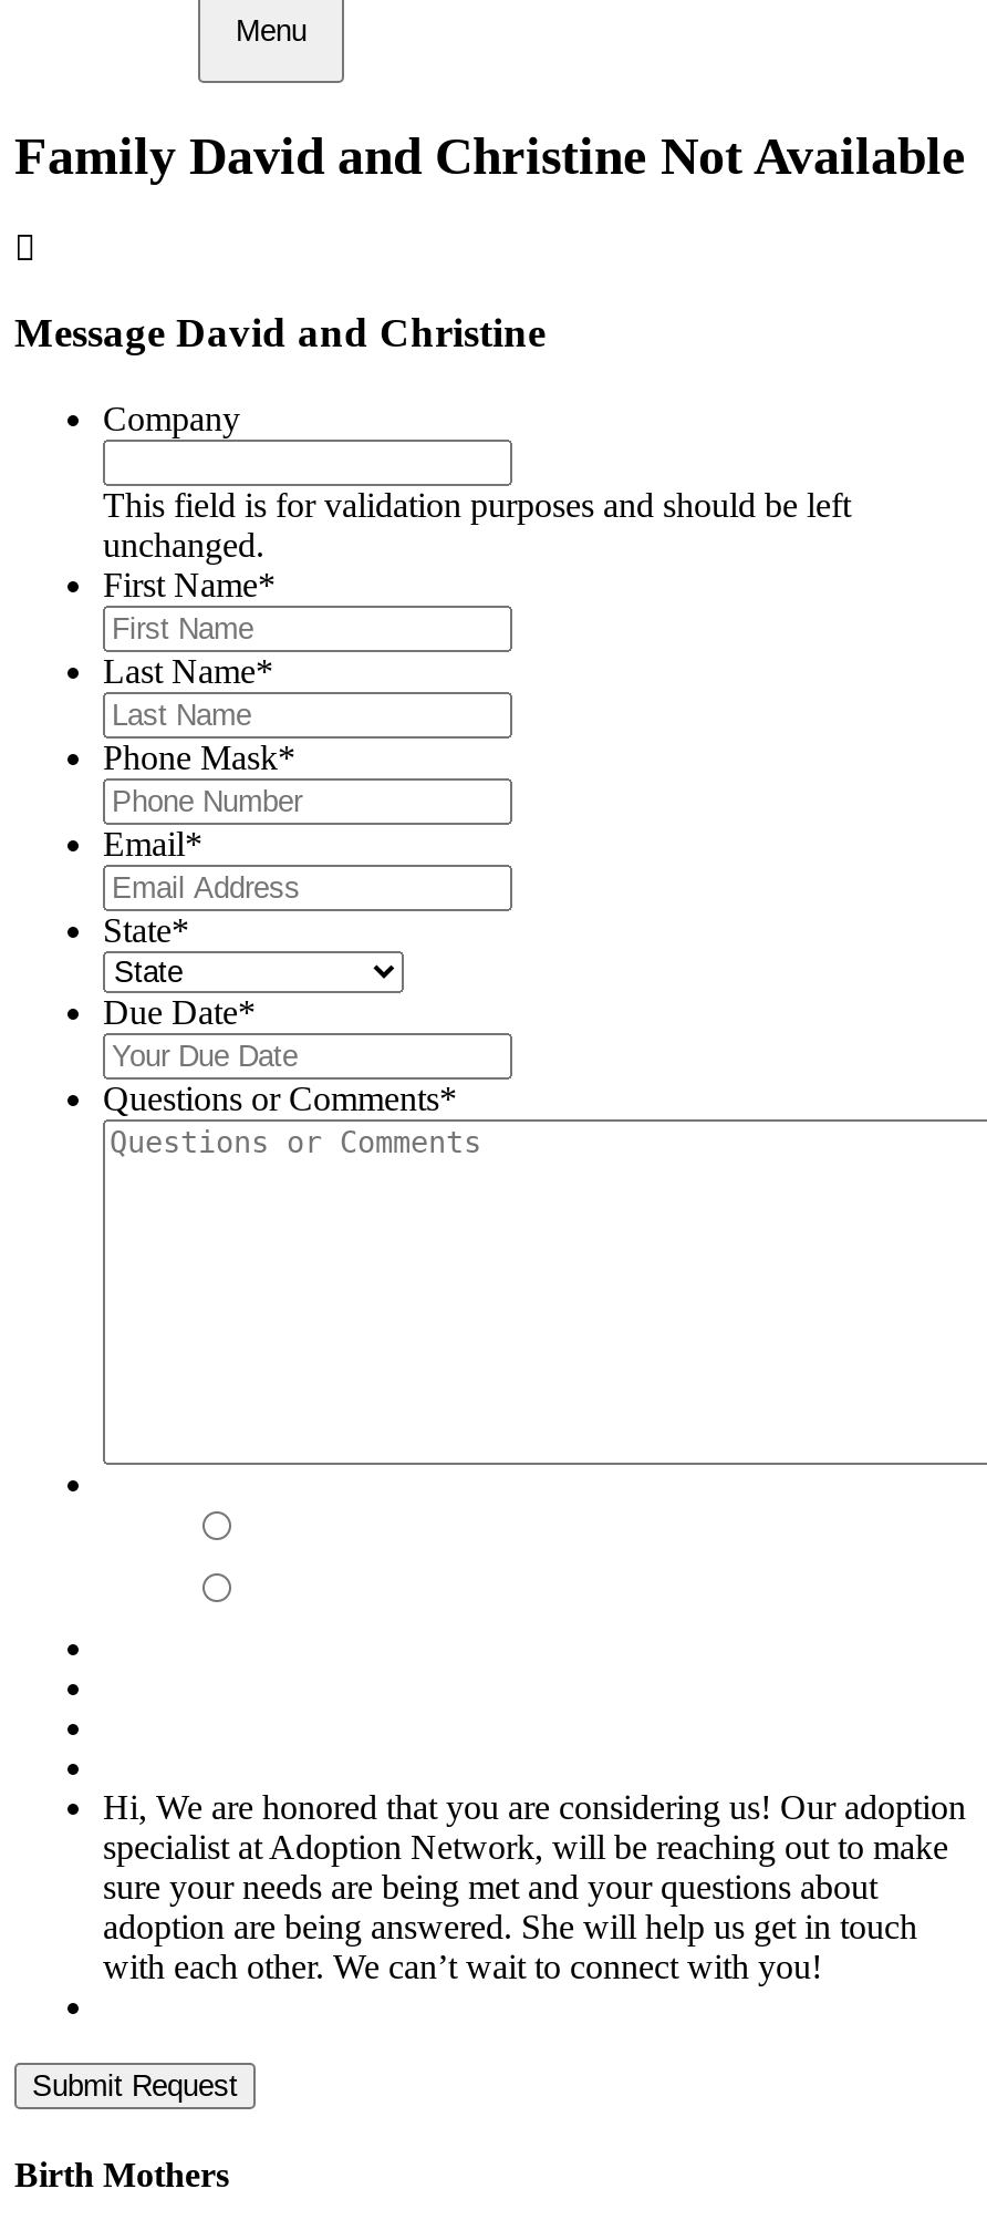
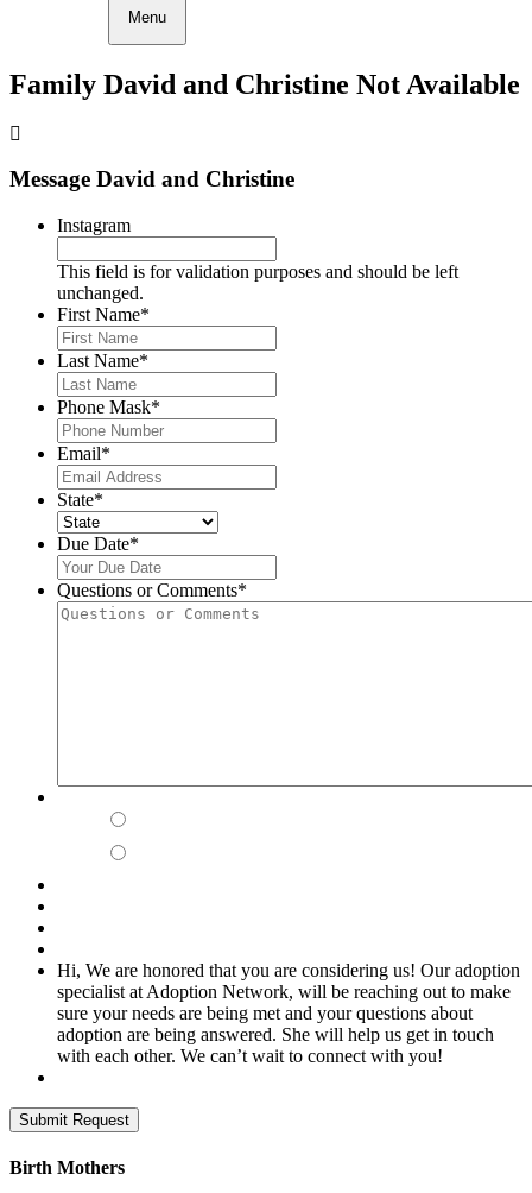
[103,399,240,436] Company -> [57,215,131,235] Instagram

